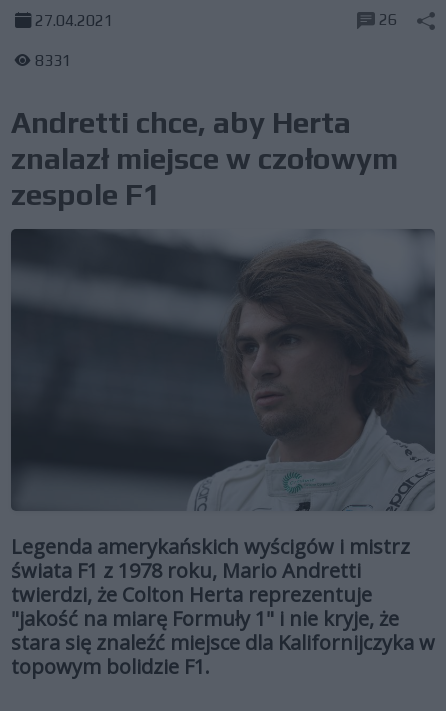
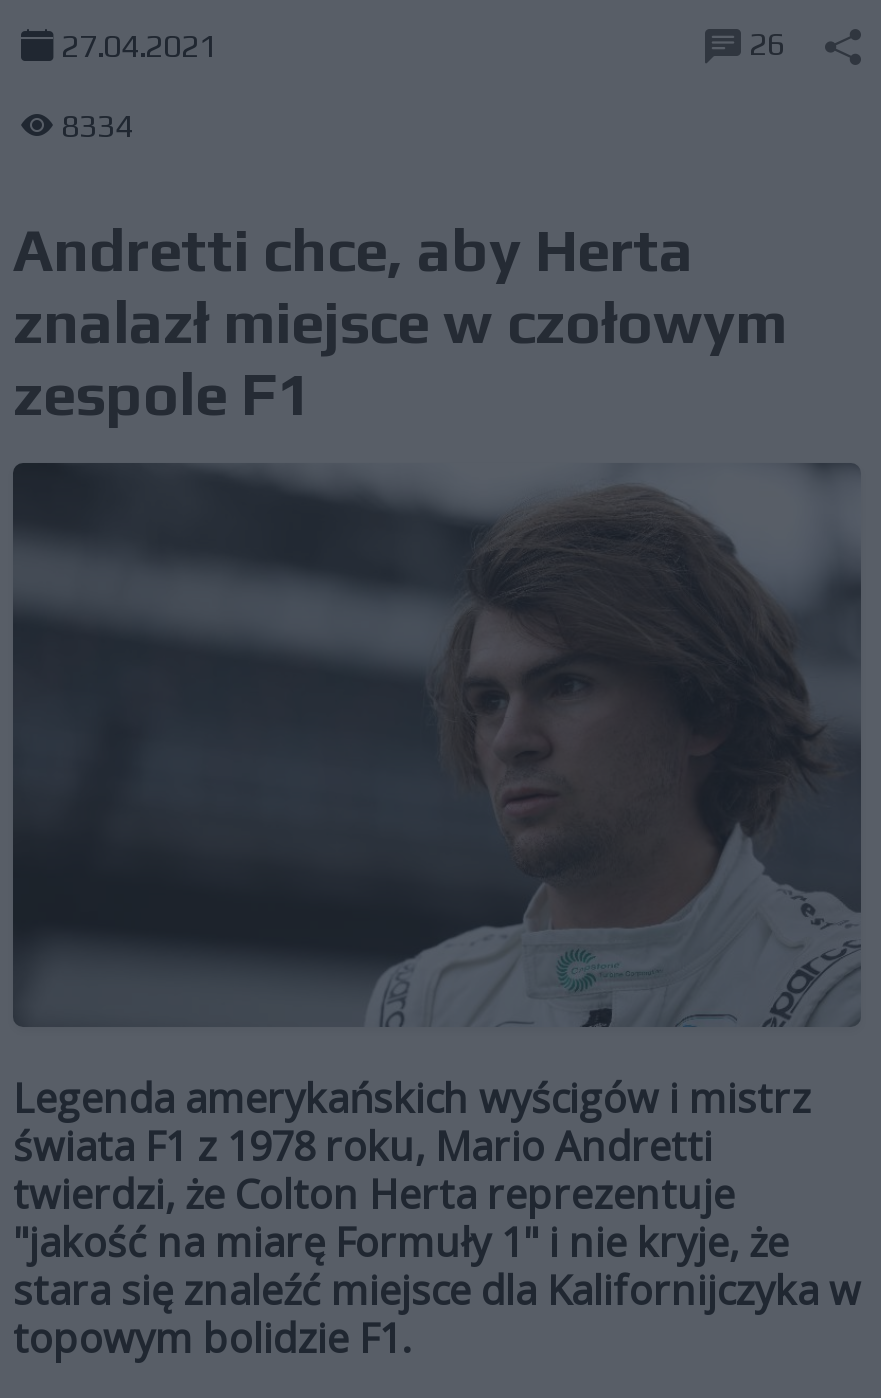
[35,51,71,70] 8331 -> [61,107,133,145] 8334

